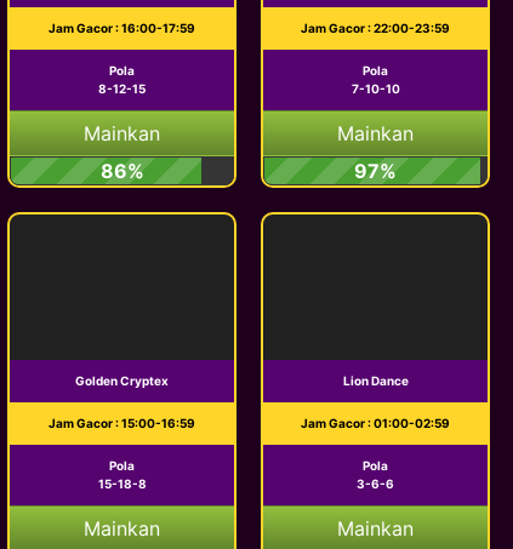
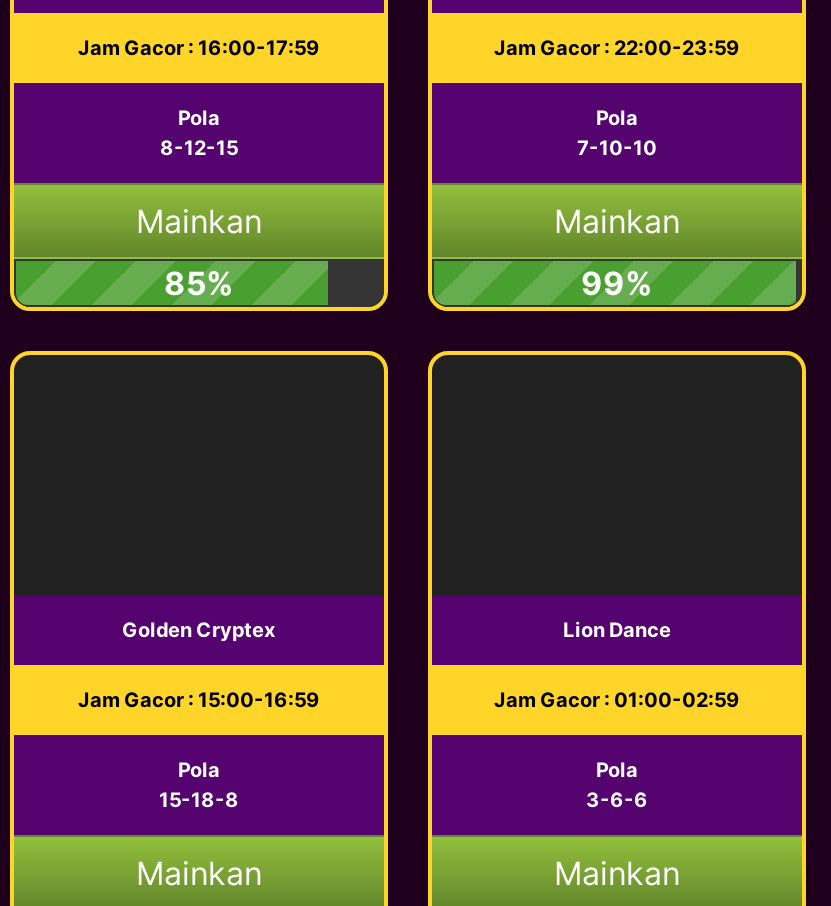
[100,158,144,183] 86% -> [164,263,234,303] 85%
[354,158,397,183] 97% -> [581,263,653,303] 99%

